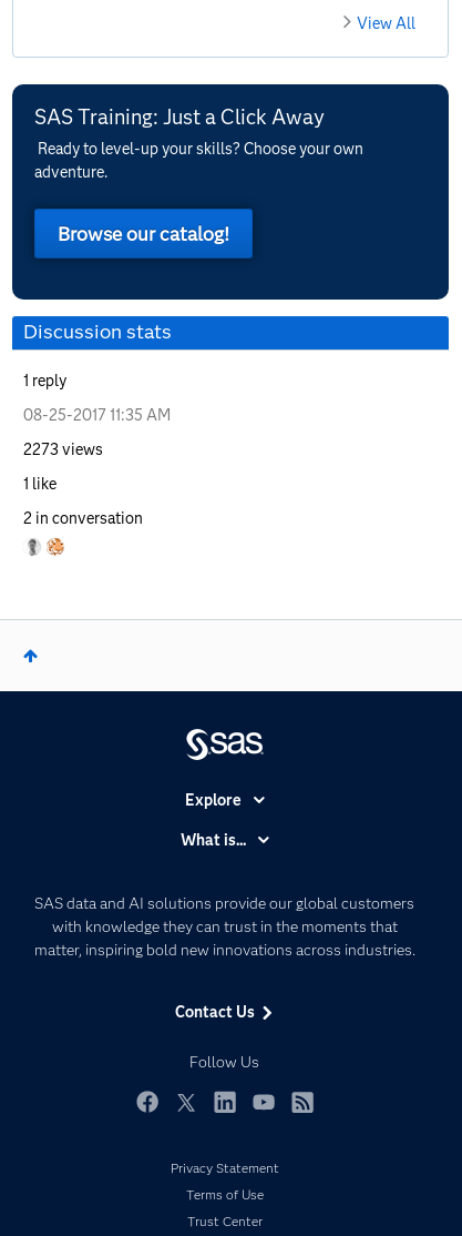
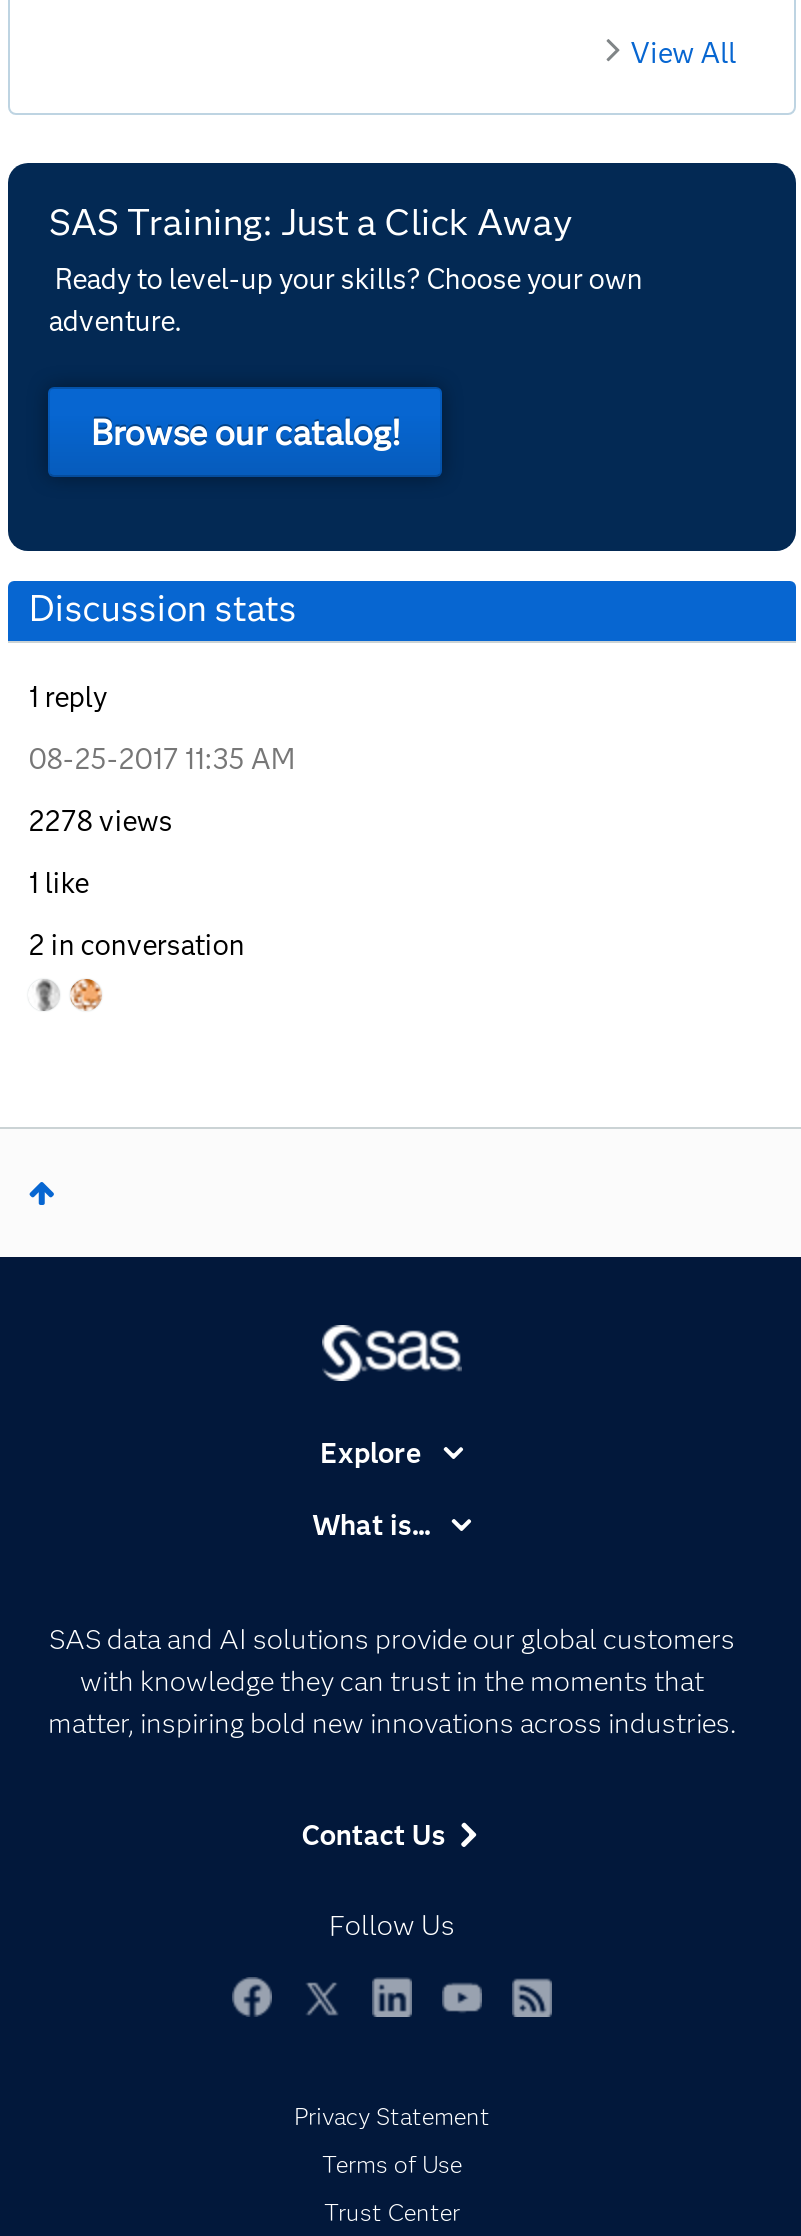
[24,439,103,459] 2273 views -> [29,803,173,839] 2278 views

